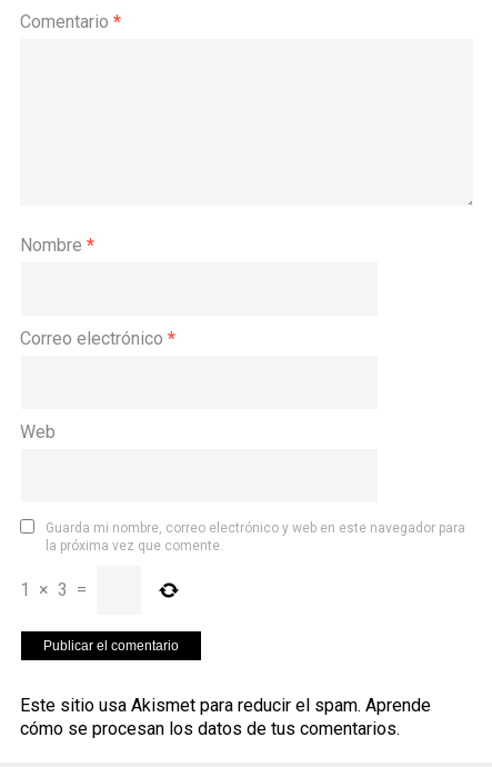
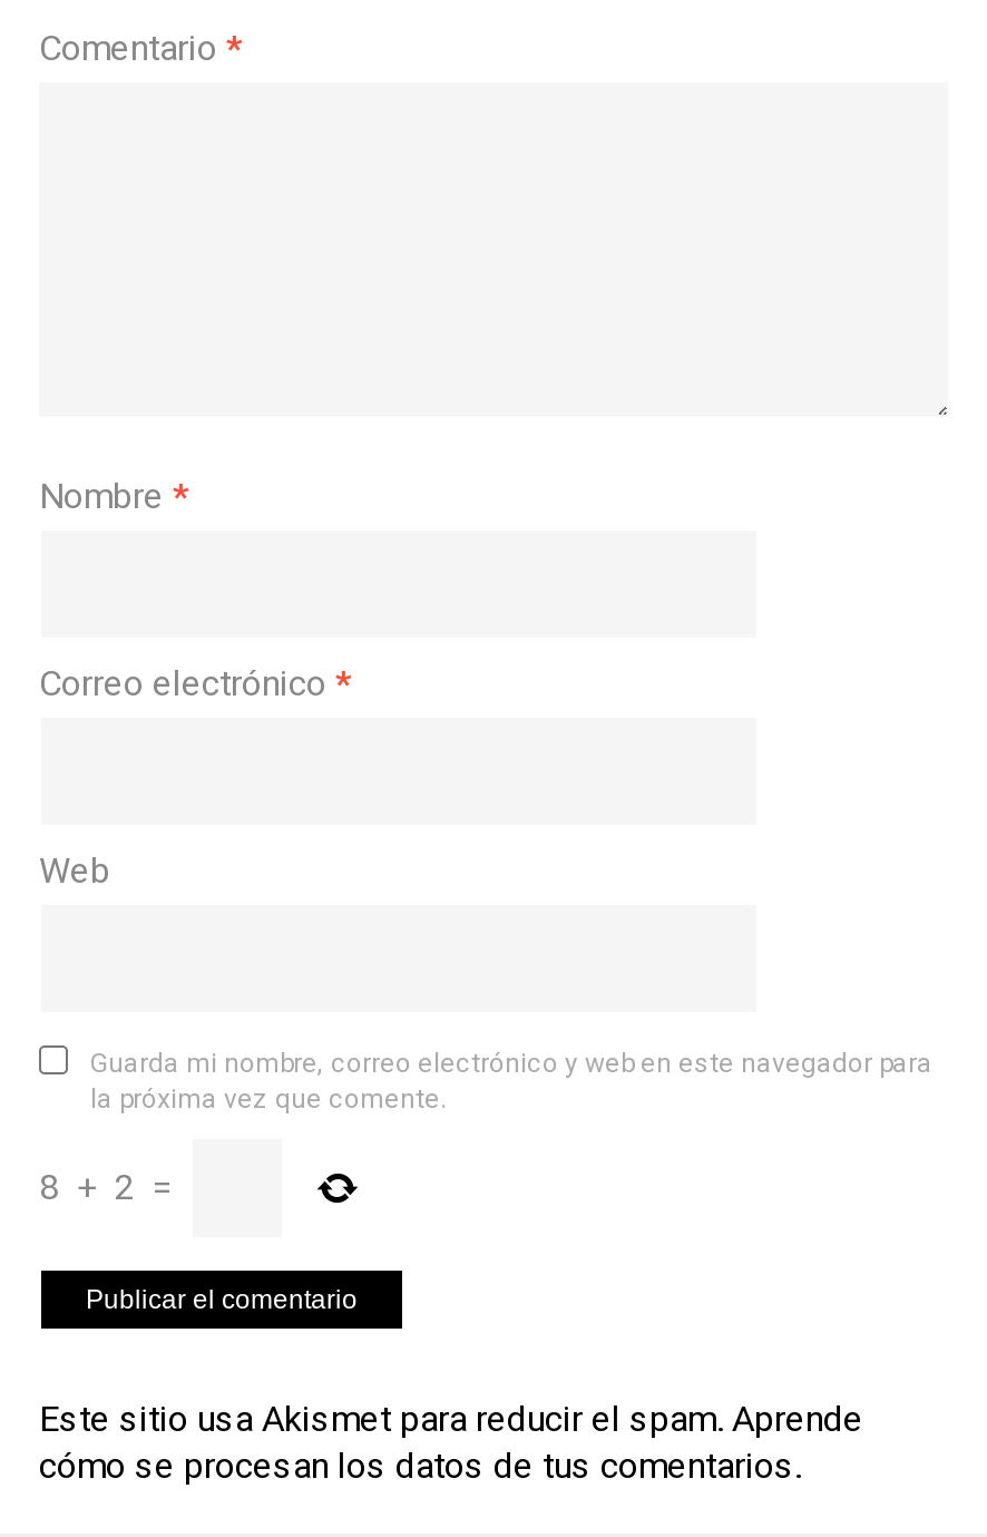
[20,579,91,600] 1 × 3 = -> [39,1166,182,1208] 8 + 2 =

